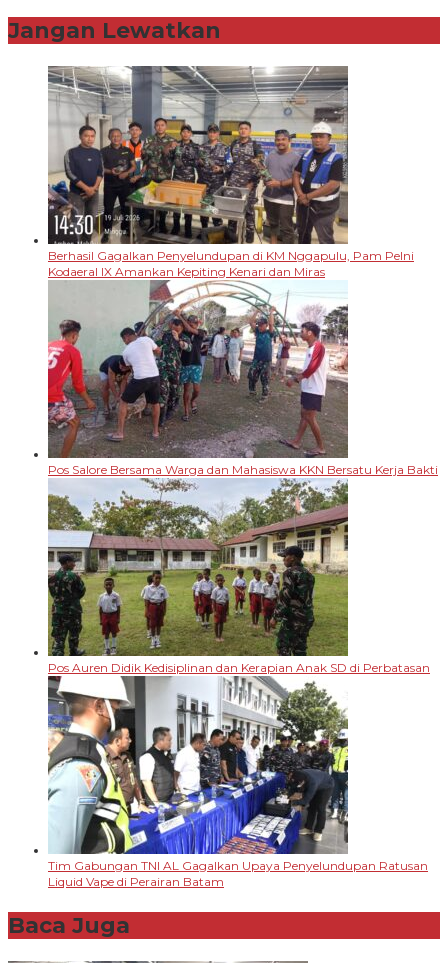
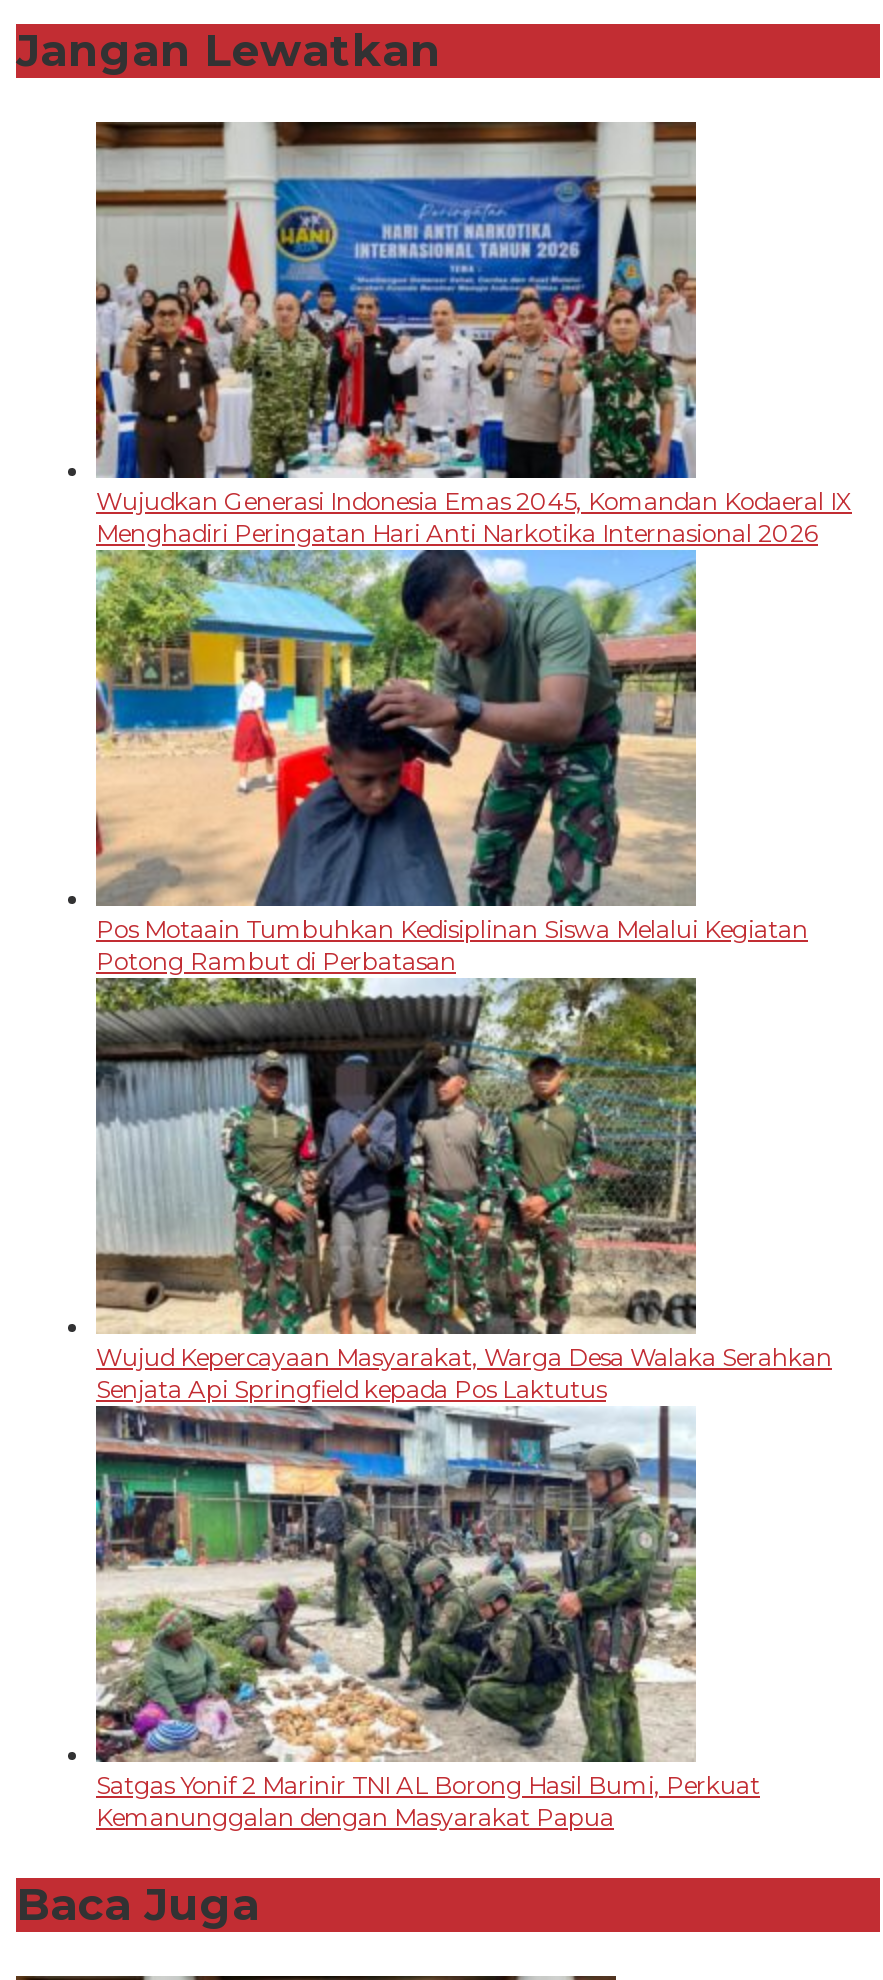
[48,65,414,279] [image] | Berhasil Gagalkan Penyelundupan di KM Nggapulu, Pam Pelni | Kodaeral IX Amankan Kepiting Kenari dan Miras -> [96,120,852,548] [image] | Wujudkan Generasi Indonesia Emas 2045, Komandan Kodaeral IX | Menghadiri Peringatan Hari Anti Narkotika Internasional 2026
[48,286,438,477] [image] | Pos Salore Bersama Warga dan Mahasiswa KKN Bersatu Kerja Bakti -> [96,594,808,976] [image] | Pos Motaain Tumbuhkan Kedisiplinan Siswa Melalui Kegiatan | Potong Rambut di Perbatasan
[48,484,430,675] [image] | Pos Auren Didik Kedisiplinan dan Kerapian Anak SD di Perbatasan -> [96,1022,832,1404] [image] | Wujud Kepercayaan Masyarakat, Warga Desa Walaka Serahkan | Senjata Api Springfield kepada Pos Laktutus
[47,698,428,889] [image] | Tim Gabungan TNI AL Gagalkan Upaya Penyelundupan Ratusan | Liquid Vape di Perairan Batam -> [94,1418,760,1832] [image] | Satgas Yonif 2 Marinir TNI AL Borong Hasil Bumi, Perkuat | Kemanunggalan dengan Masyarakat Papua

